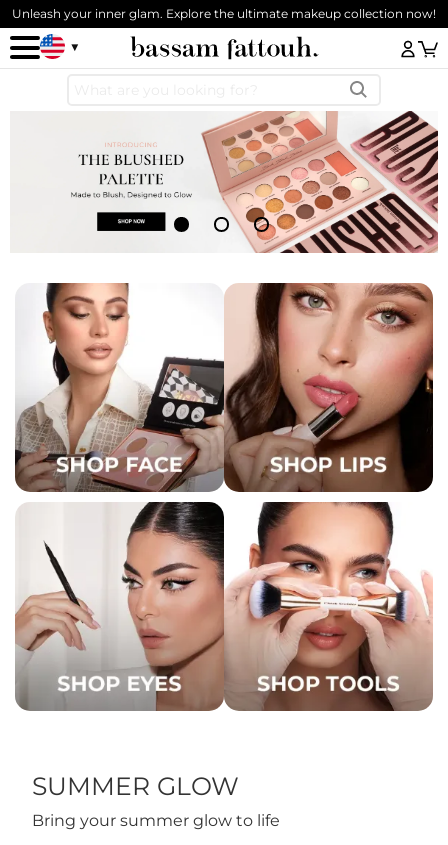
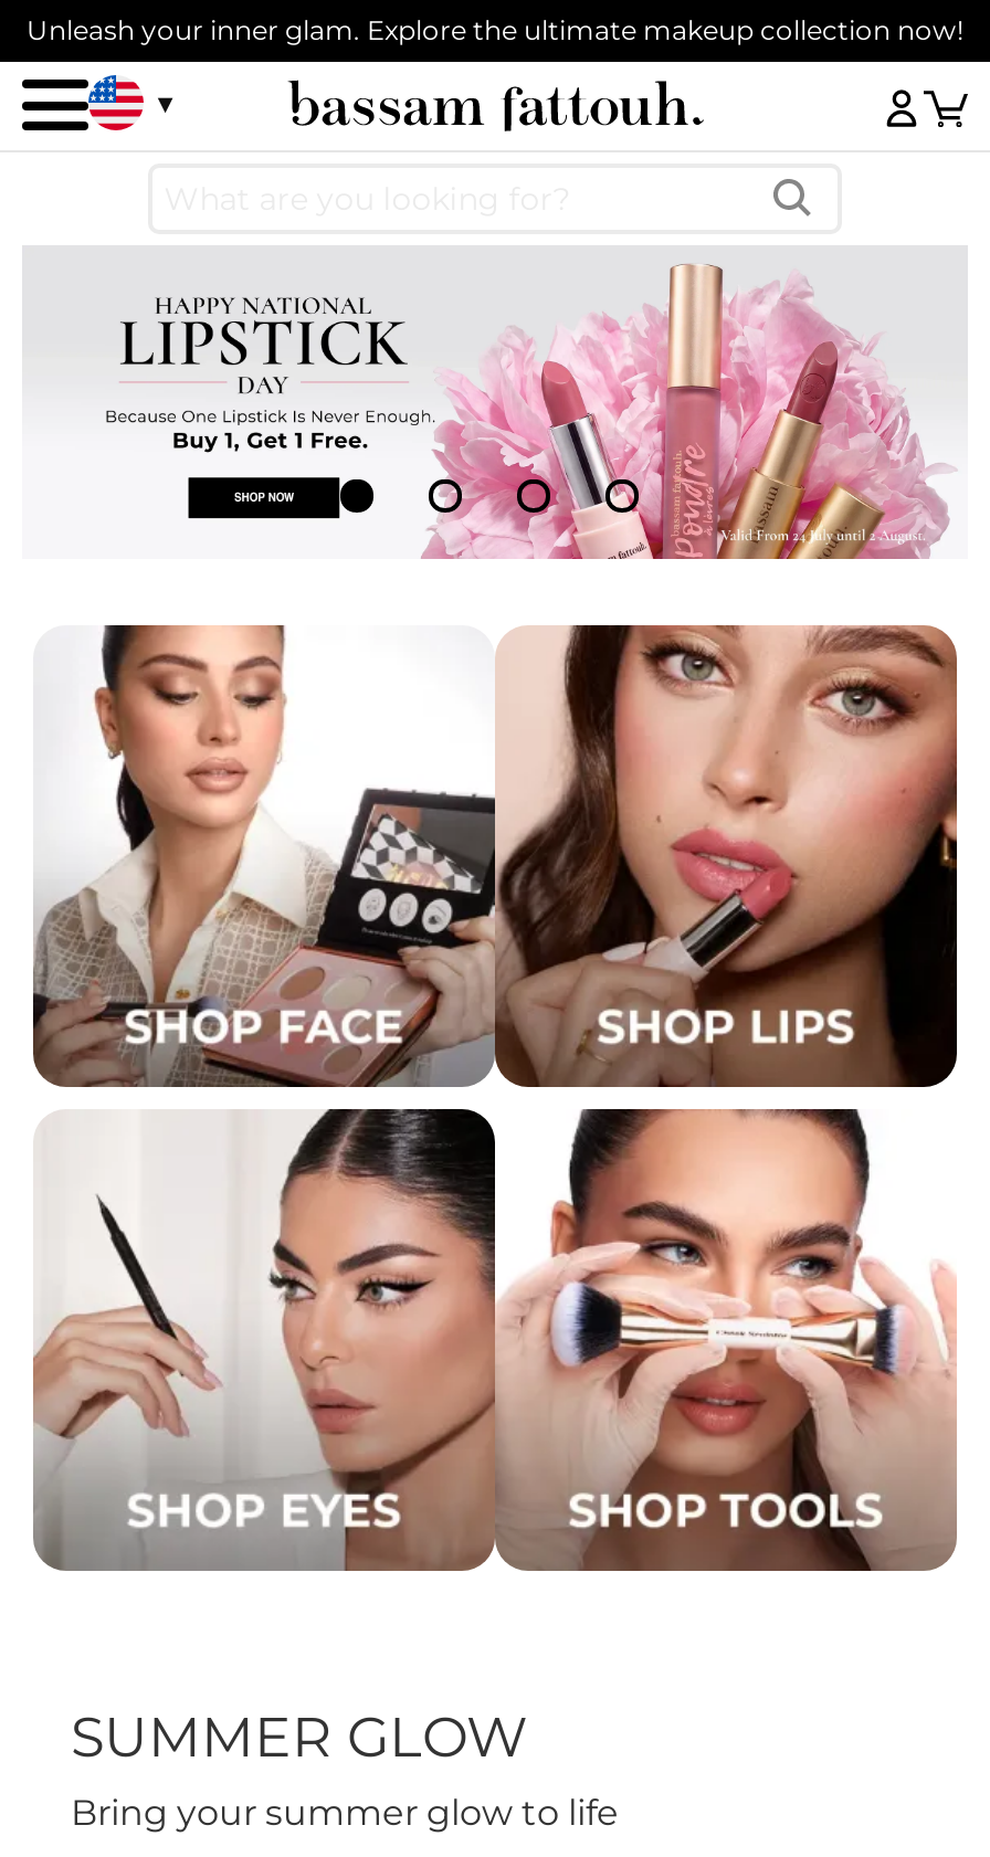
[48,110,439,254] [image] -> [104,245,968,561] [image]

